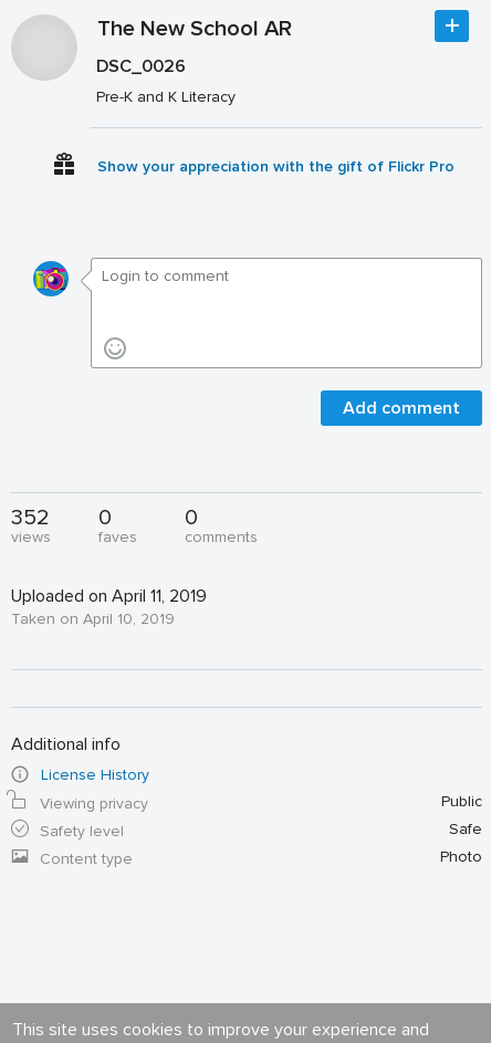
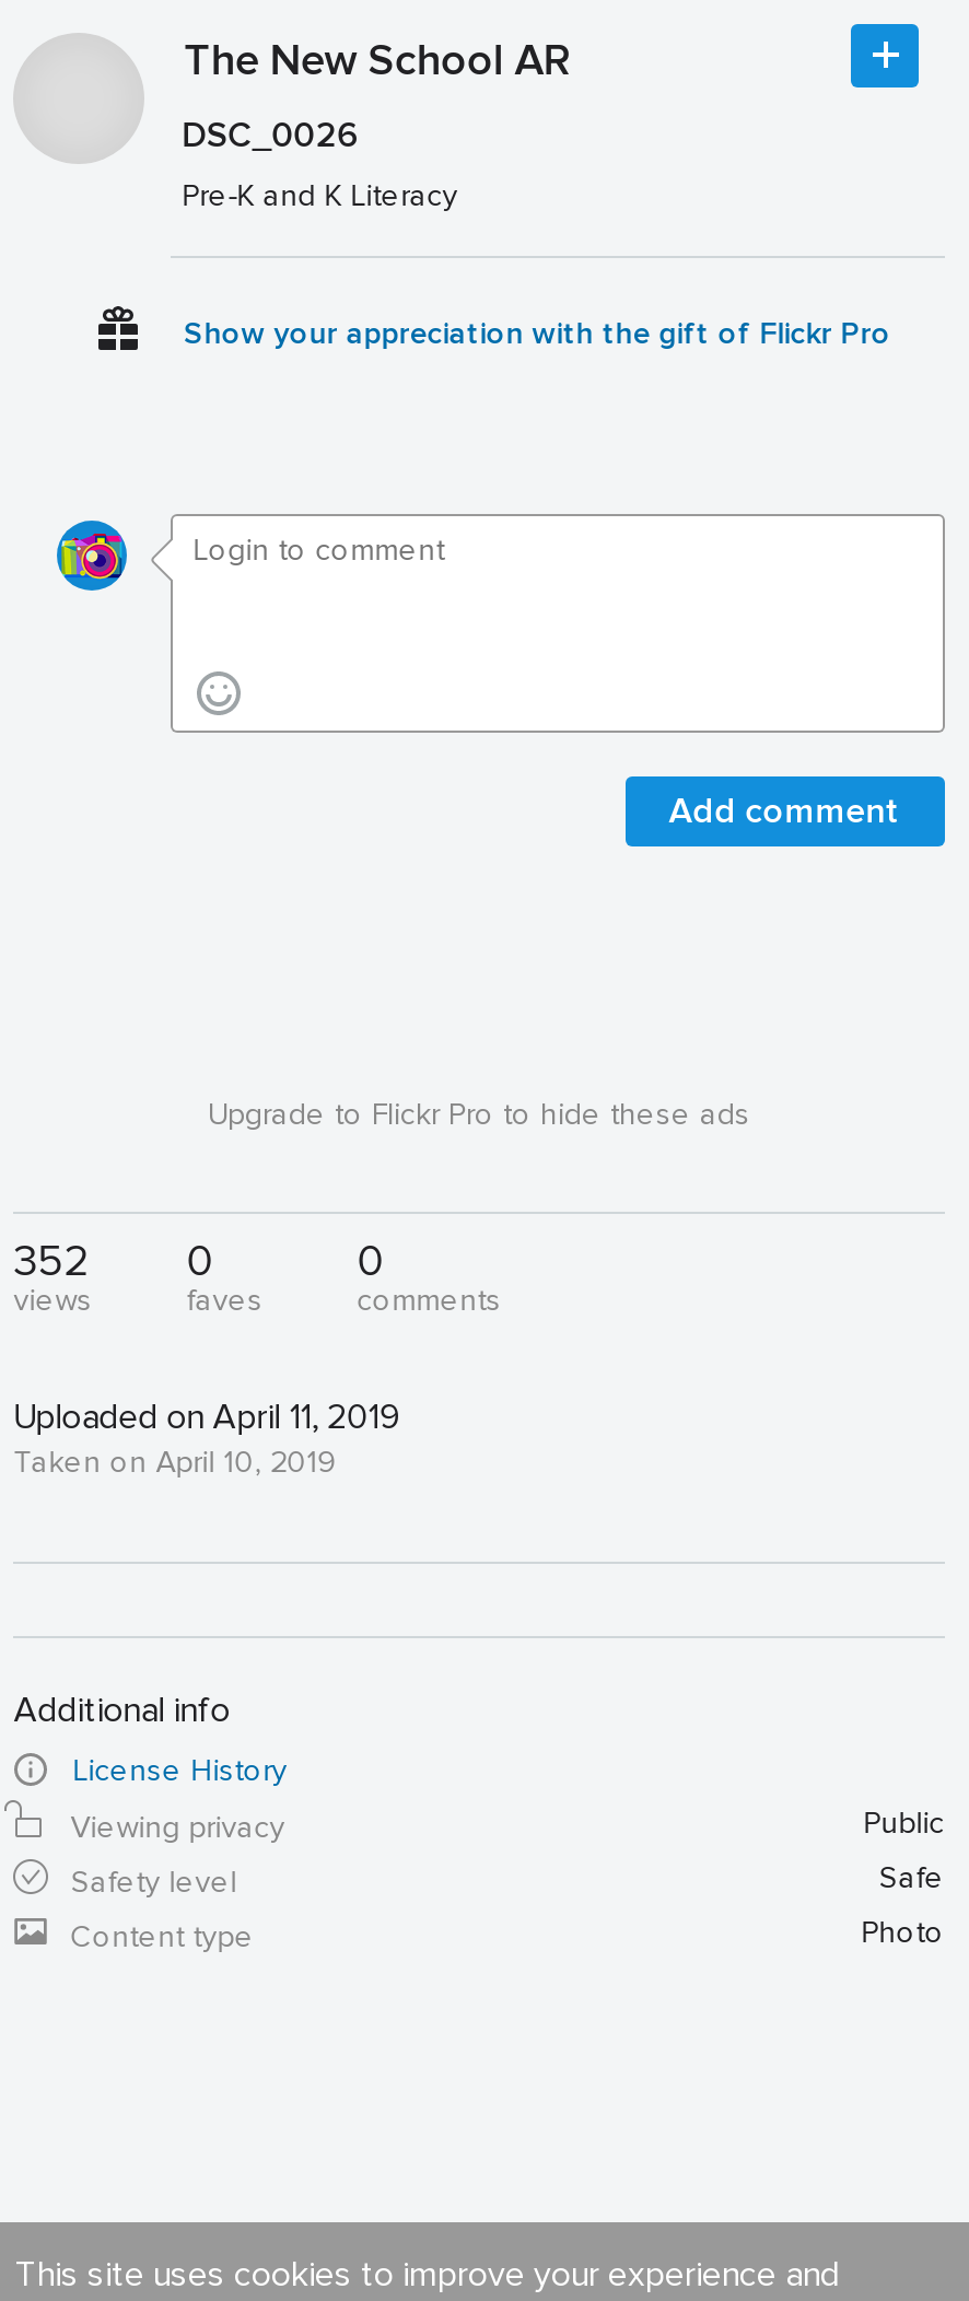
none -> [208,1096,750,1133] Upgrade to Flickr Pro to hide these ads

